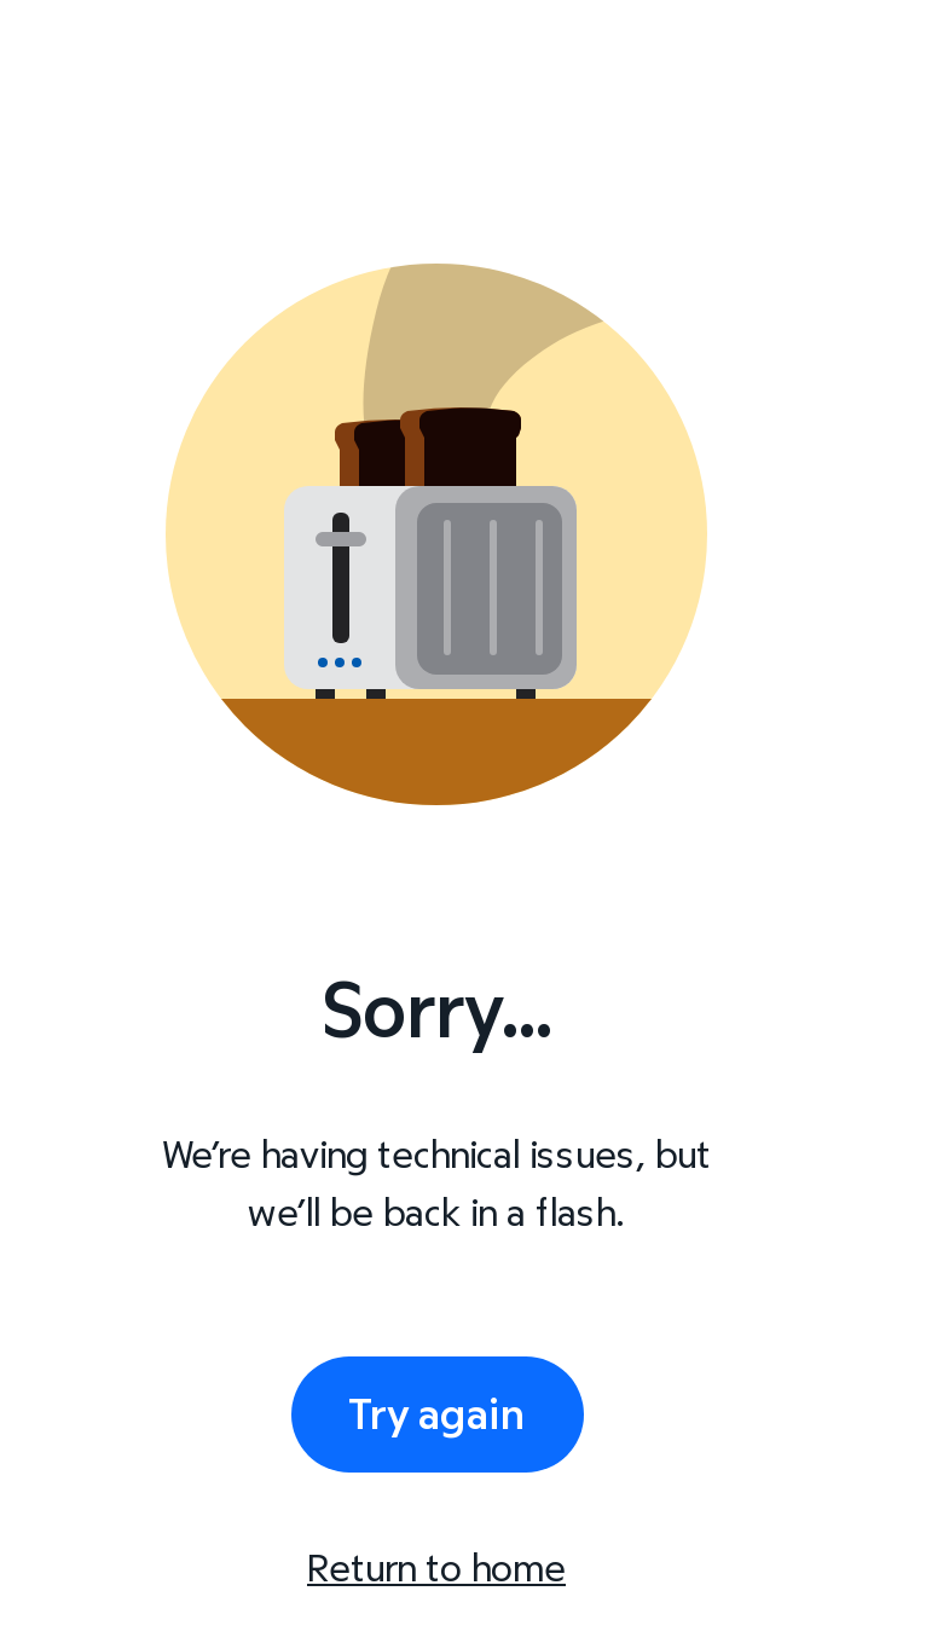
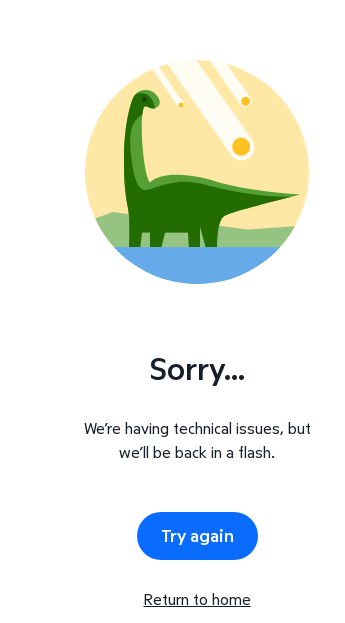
[192,264,676,808] [image] -> [95,61,299,285] [image]

